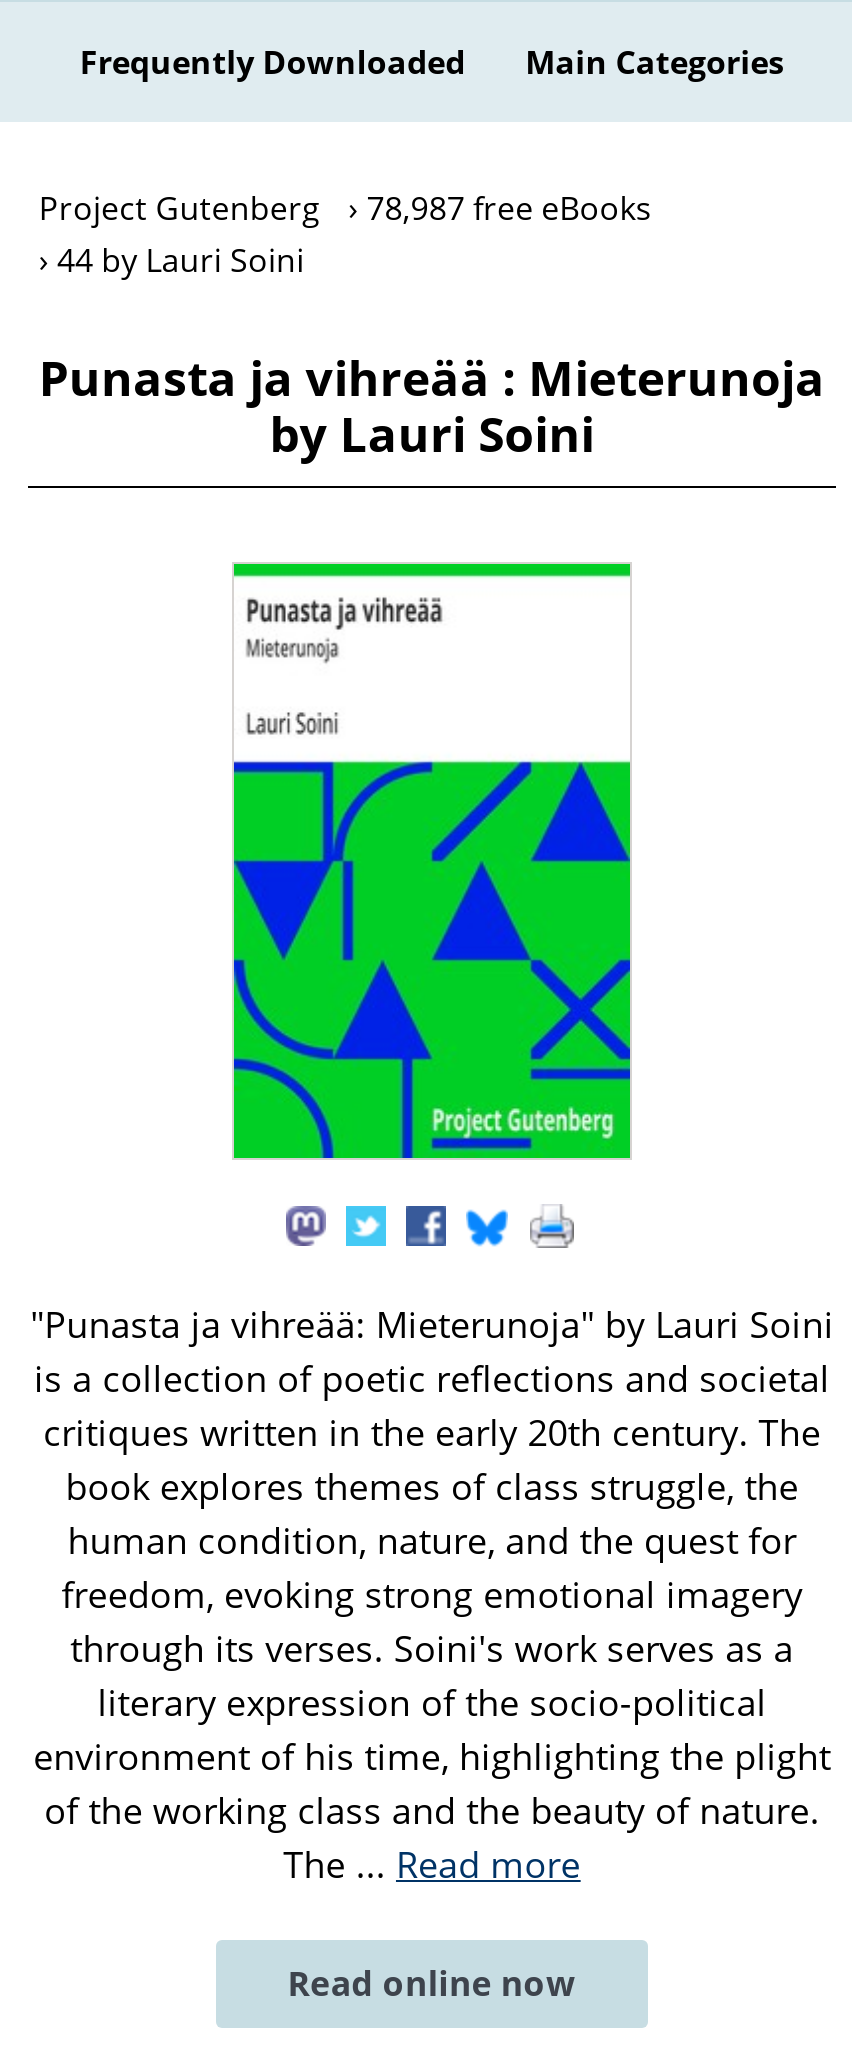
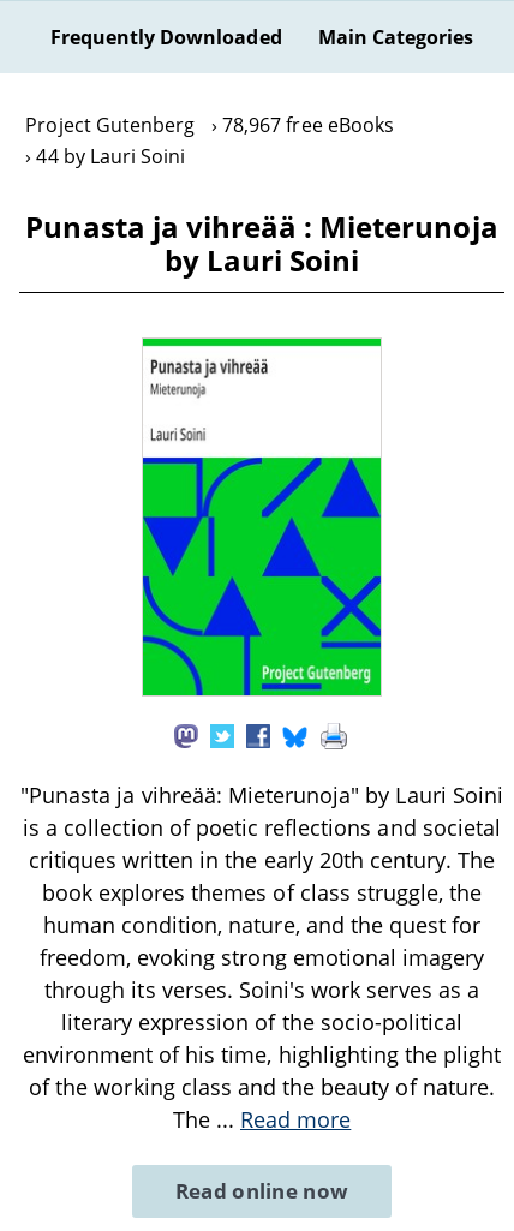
[39,186,652,230] Project Gutenberg 78,987 free eBooks -> [26,112,394,138] Project Gutenberg 78,967 free eBooks

